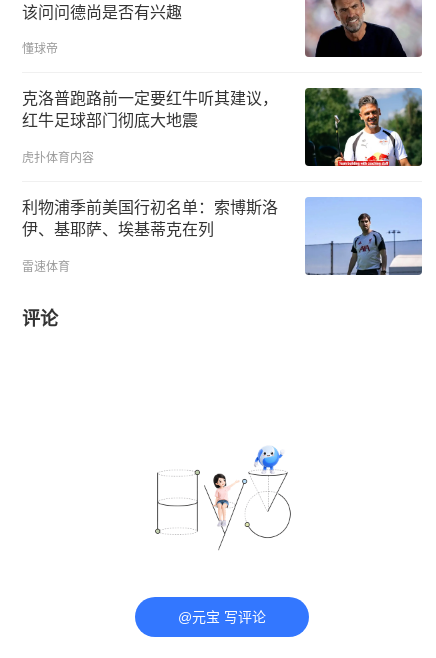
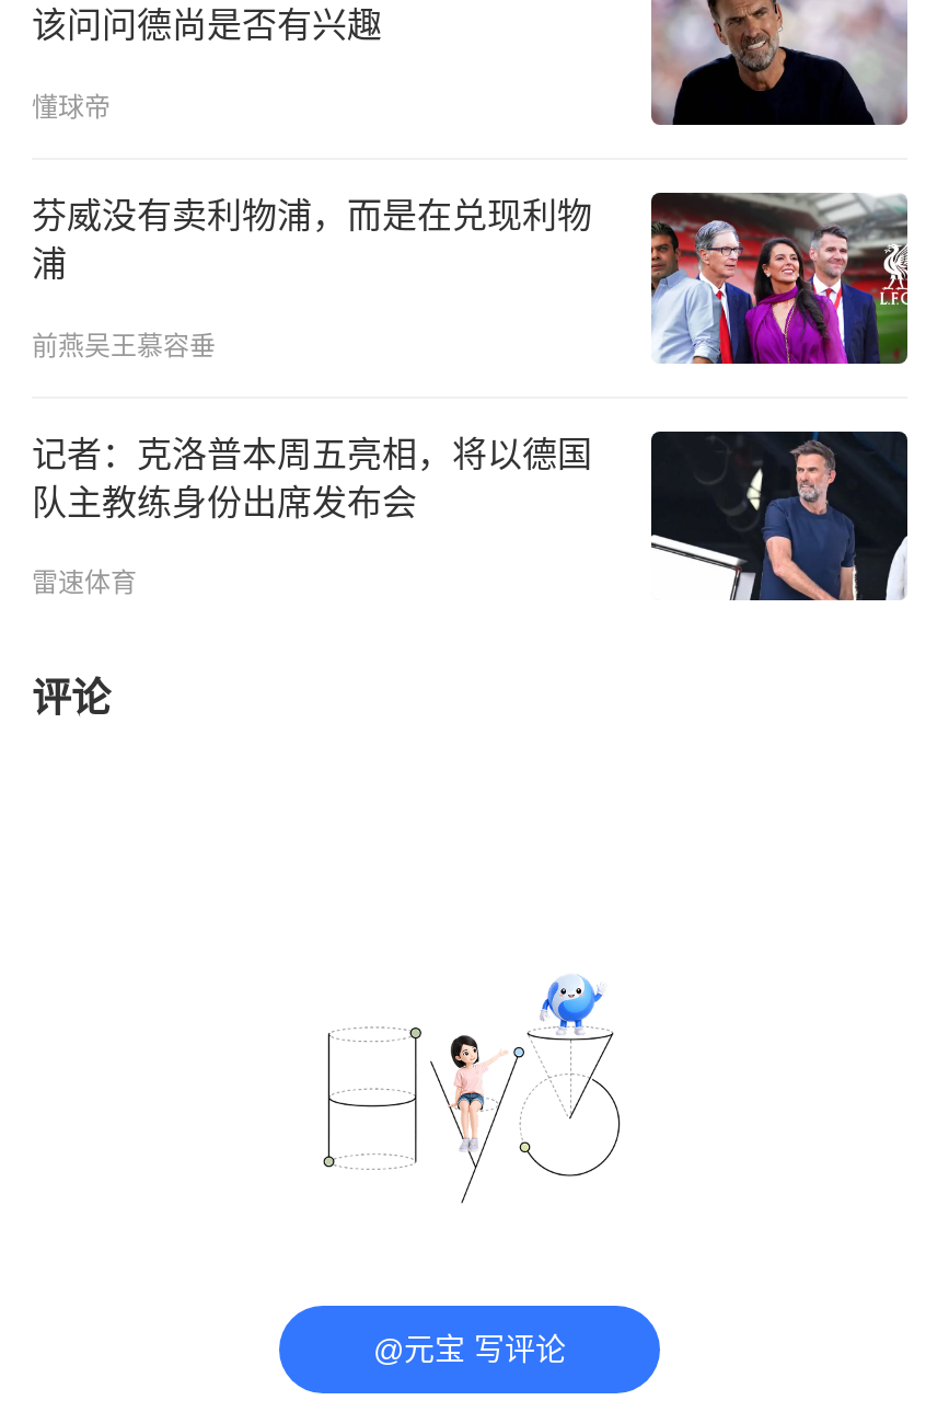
[22,87,423,167] [image] | 克洛普跑路前一定要红牛听其建议， | 红牛足球部门彻底大地震 -> [32,191,910,366] [image] | 芬威没有卖利物浦，而是在兑现利物 | 浦
[22,151,94,165] 虎扑体育内容 -> [32,331,216,361] 前燕吴王慕容垂
[22,197,422,276] [image] | 利物浦季前美国行初名单：索博斯洛 | 伊、基耶萨、埃基蒂克在列 -> [32,429,910,602] [image] | 记者：克洛普本周五亮相，将以德国 | 队主教练身份出席发布会

